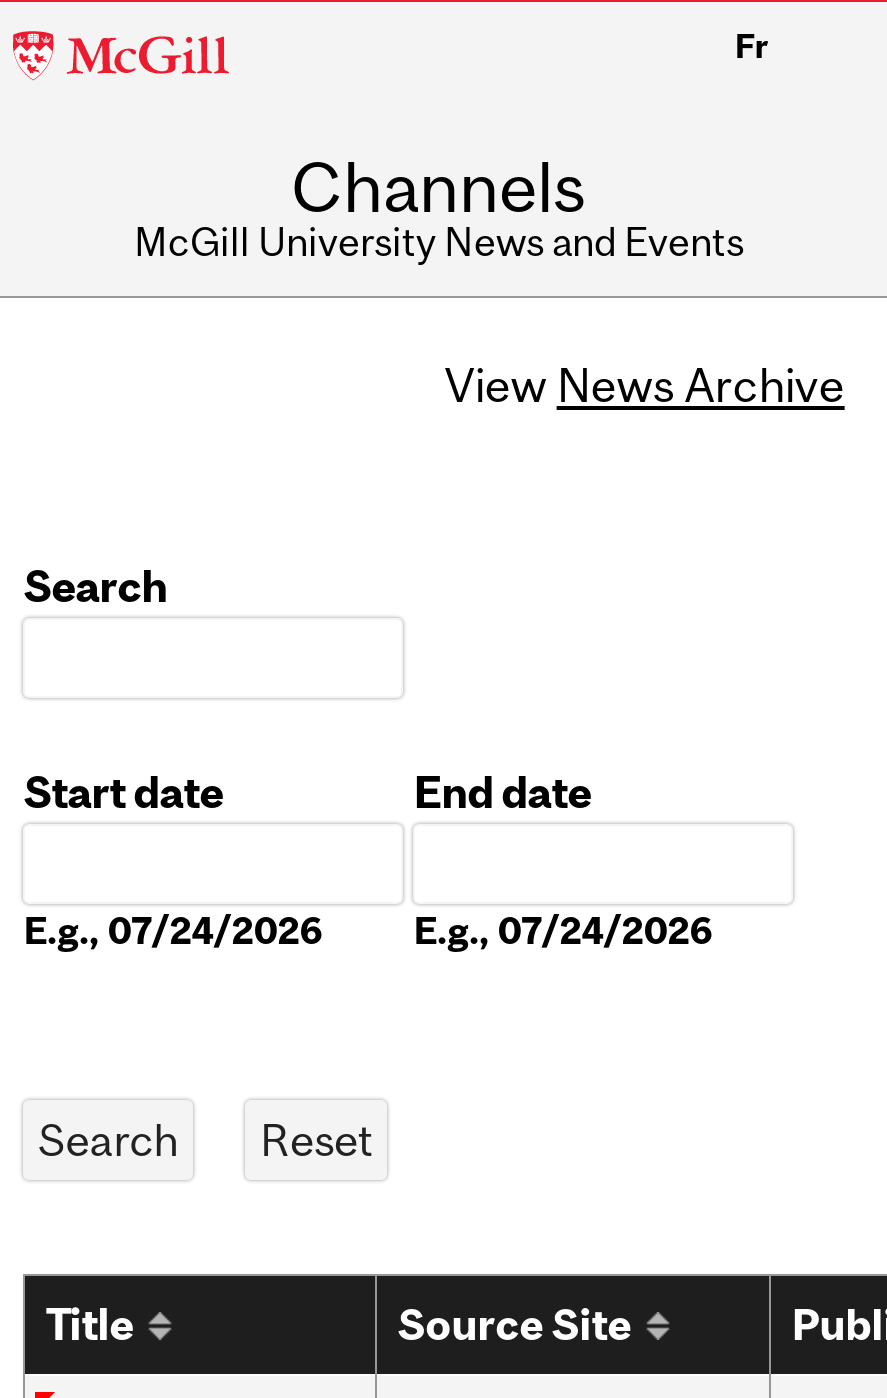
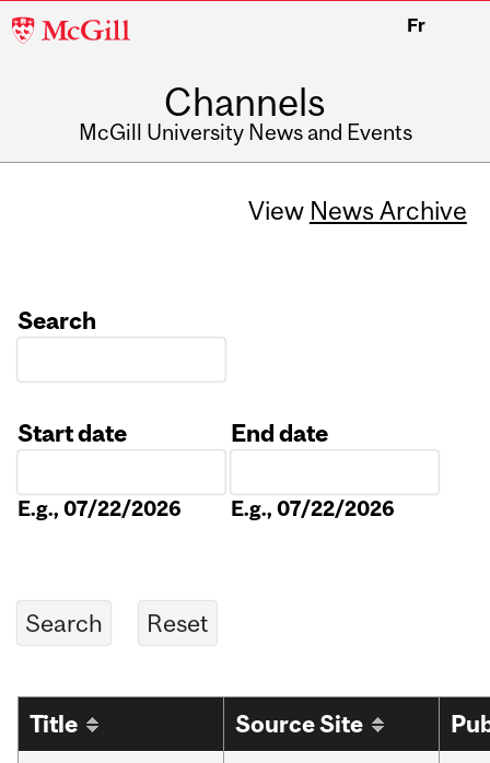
[23,909,323,953] E.g., 07/24/2026 -> [18,497,182,521] E.g., 07/22/2026
[413,909,713,953] E.g., 07/24/2026 -> [231,497,395,521] E.g., 07/22/2026

